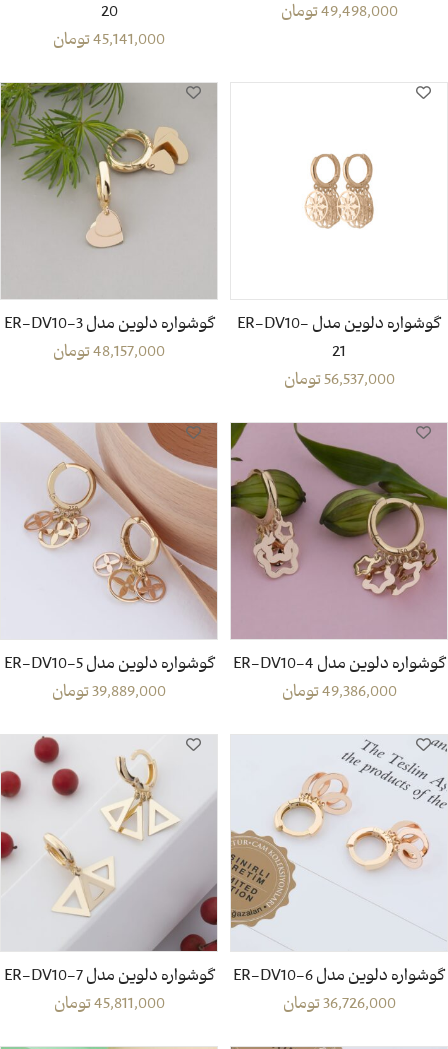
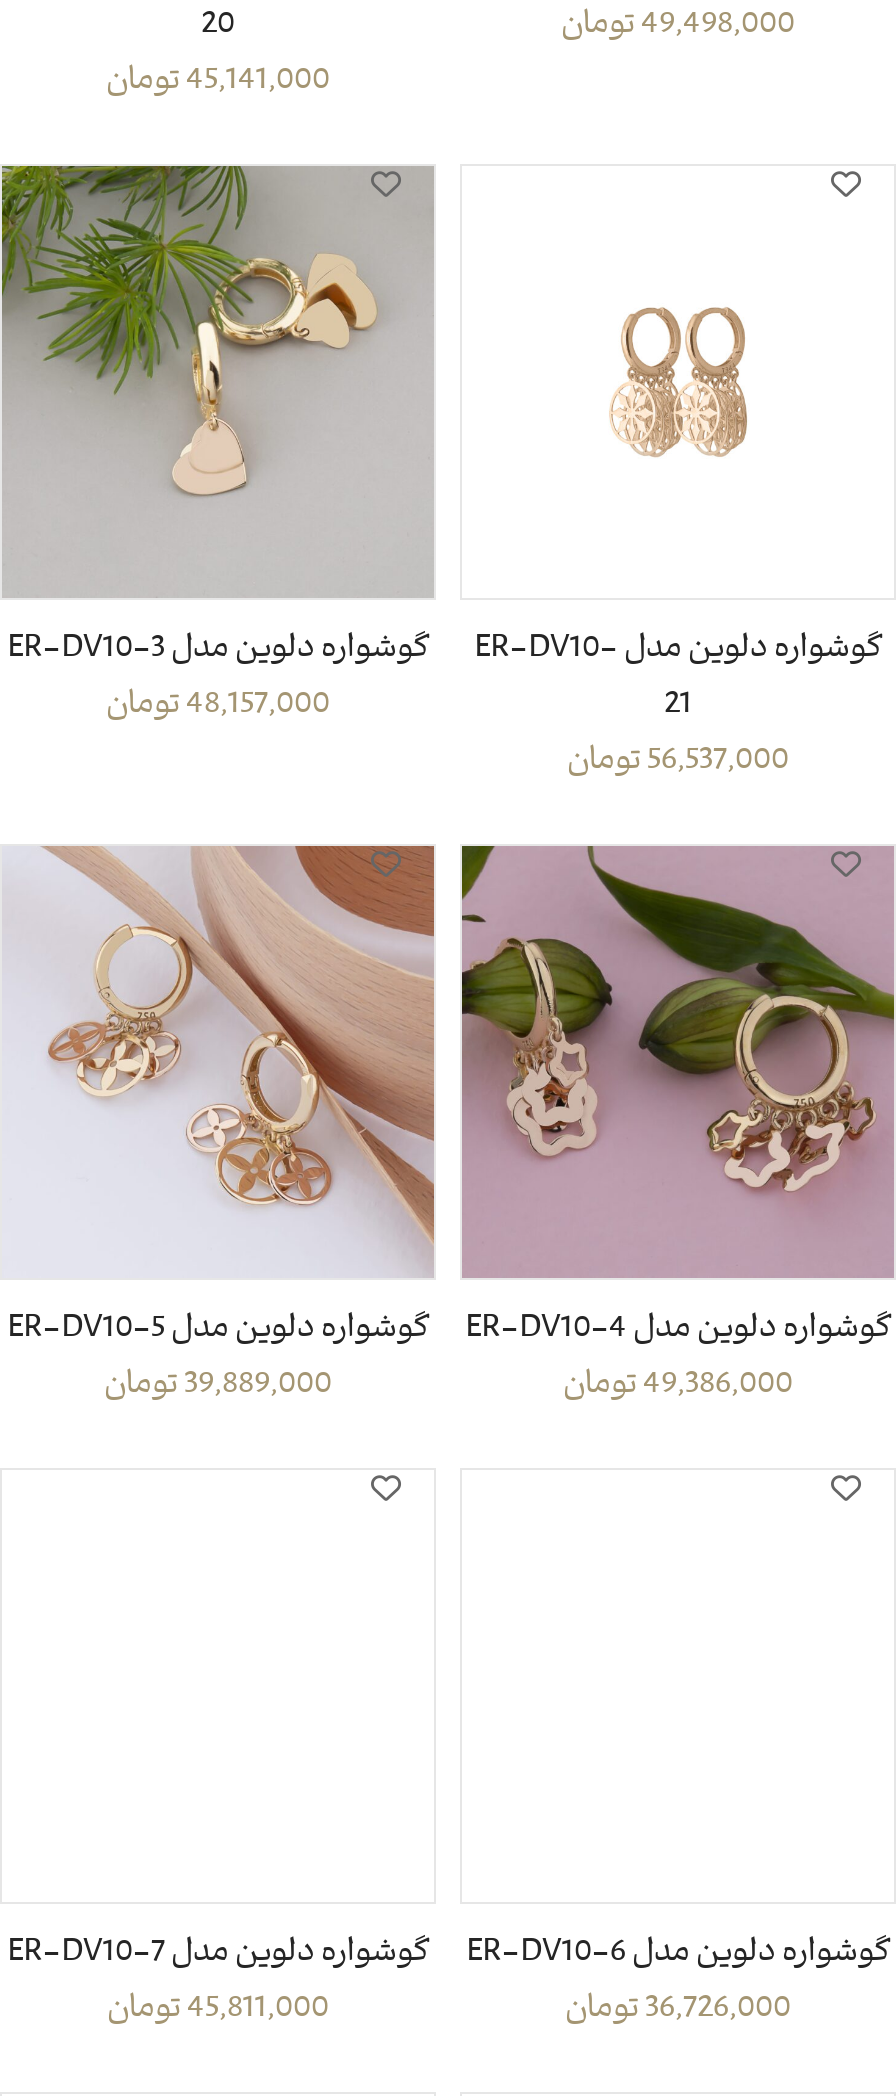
[3,735,218,952] [image] -> none
[230,737,445,950] [image] -> none

